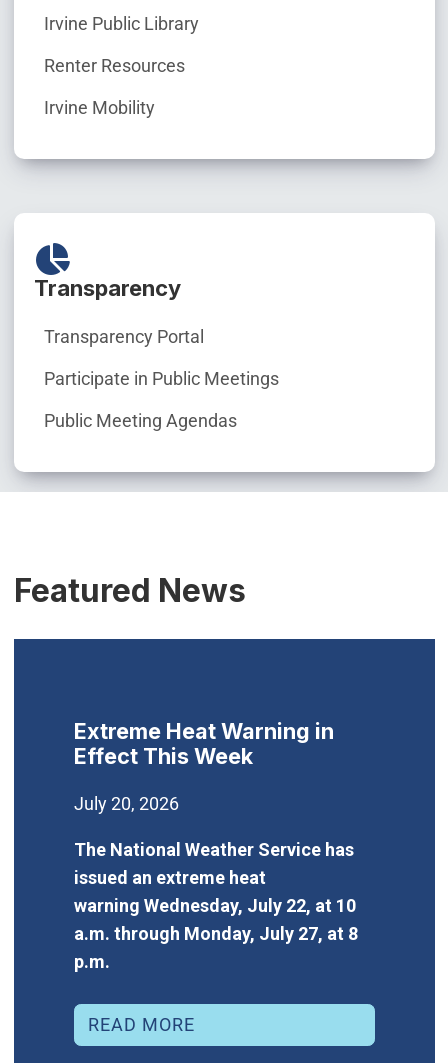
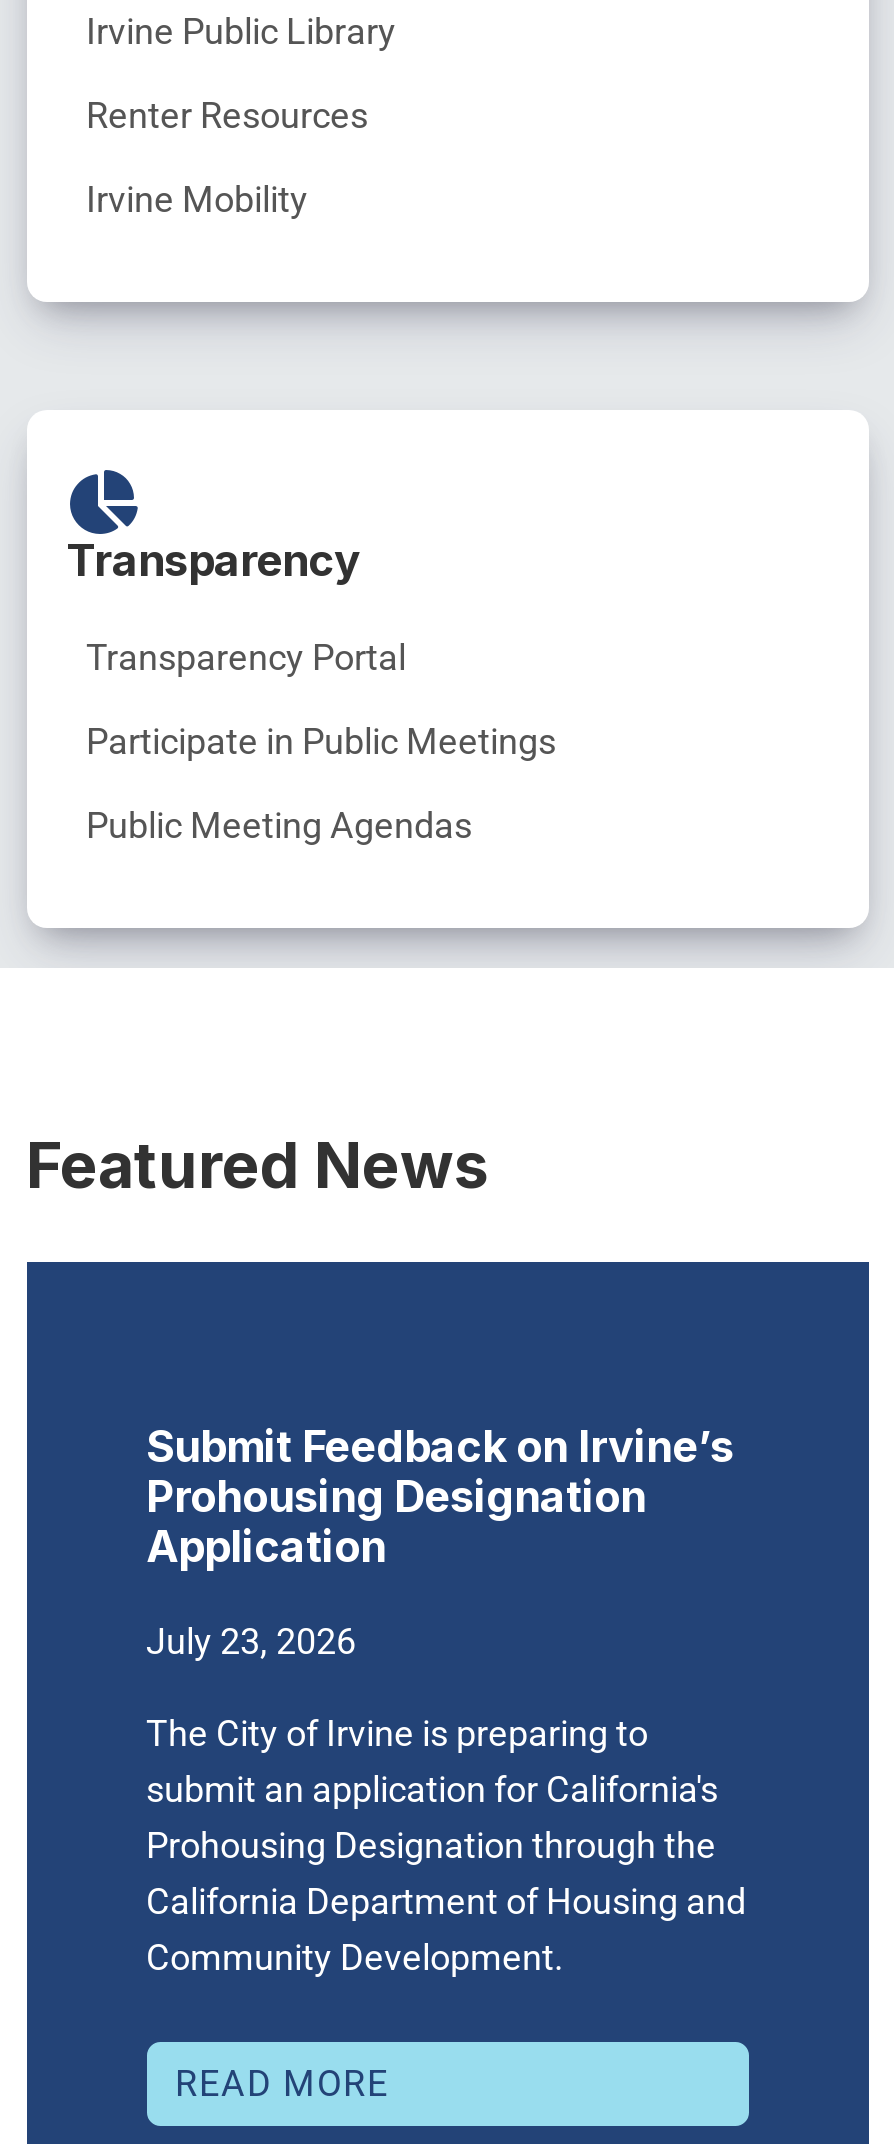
[73,718,333,769] Extreme Heat Warning in | Effect This Week -> [146,1420,734,1572] Submit Feedback on Irvine’s | Prohousing Designation | Application
[73,792,178,813] July 20, 2026 -> [146,1619,356,1661] July 23, 2026
[73,838,357,971] The National Weather Service has | issued an extreme heat | warning Wednesday, July 22, at 10 | a.m. through Monday, July 27, at 8 | p.m. -> [146,1711,746,1977] The City of Irvine is preparing to | submit an application for California's | Prohousing Designation through the | California Department of Housing and | Community Development.

